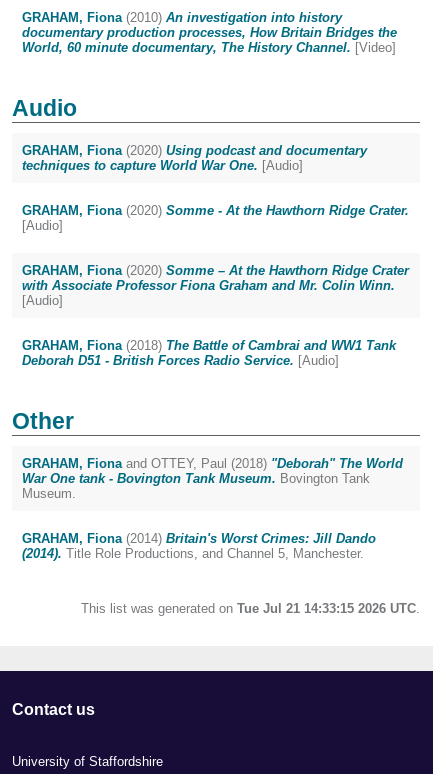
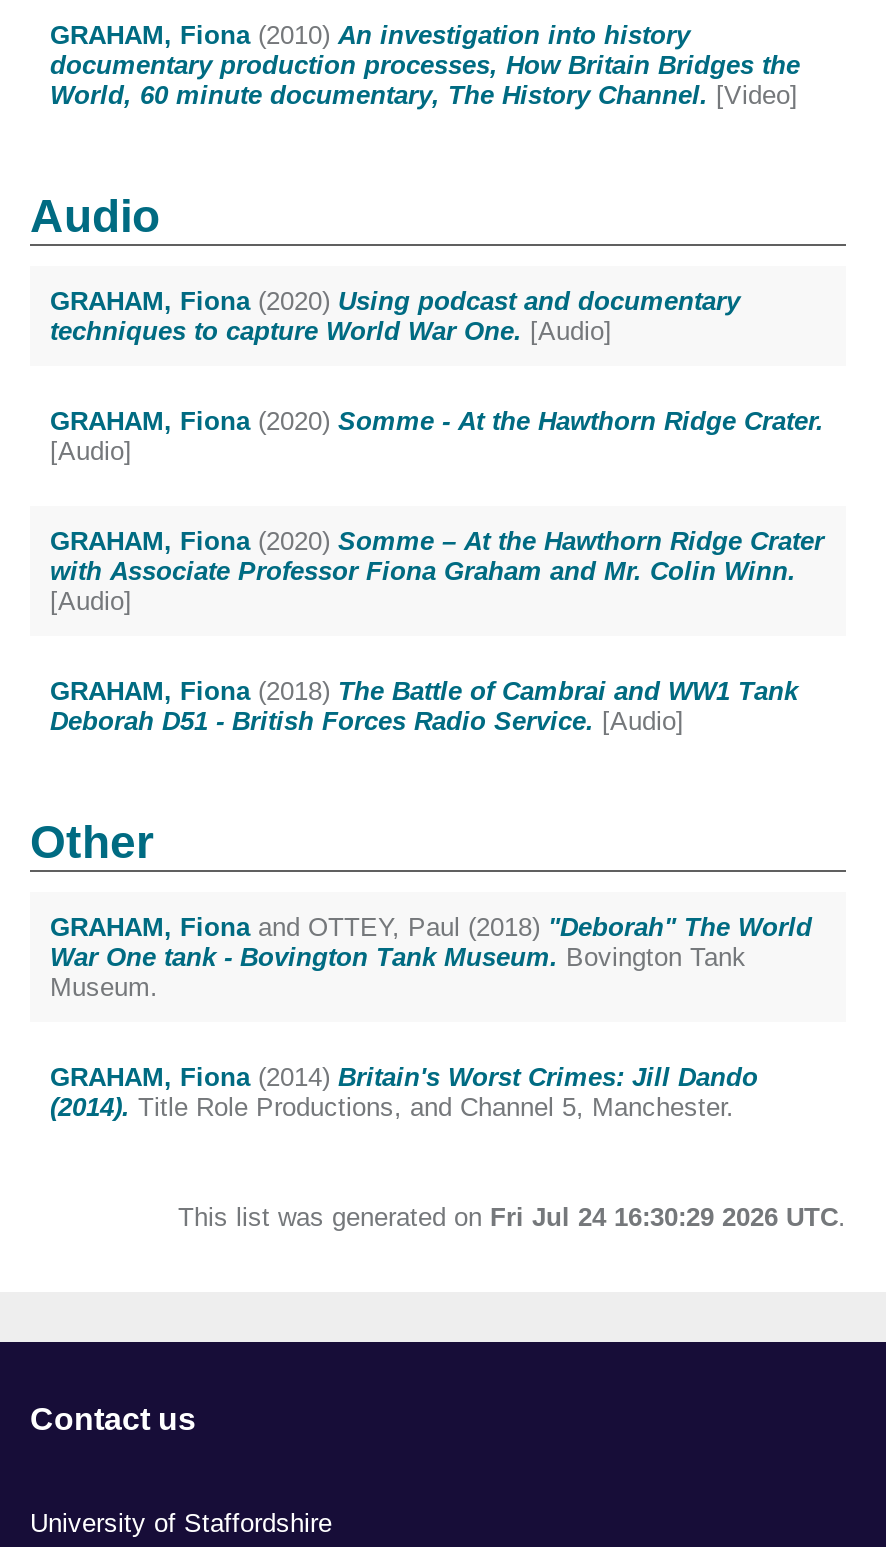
[81,601,420,616] This list was generated on Tue Jul 21 14:33:15 2026 UTC. -> [178,1202,846,1232] This list was generated on Fri Jul 24 16:30:29 2026 UTC.

